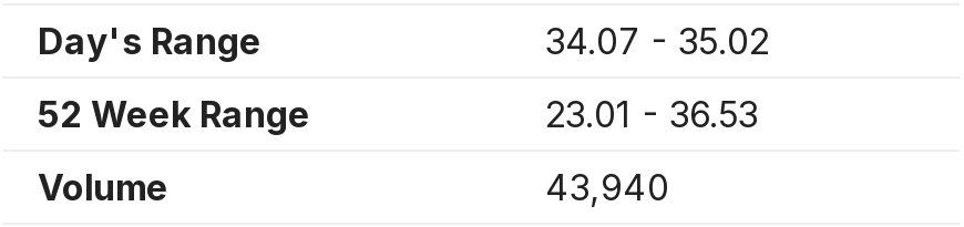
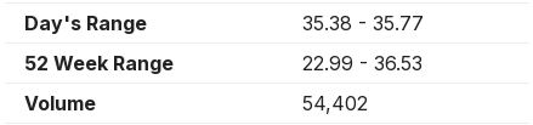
[545,19,769,63] 34.07 - 35.02 -> [302,11,424,35] 35.38 - 35.77
[545,92,758,136] 23.01 - 36.53 -> [302,51,423,75] 22.99 - 36.53
[545,165,669,209] 43,940 -> [302,91,368,115] 54,402

